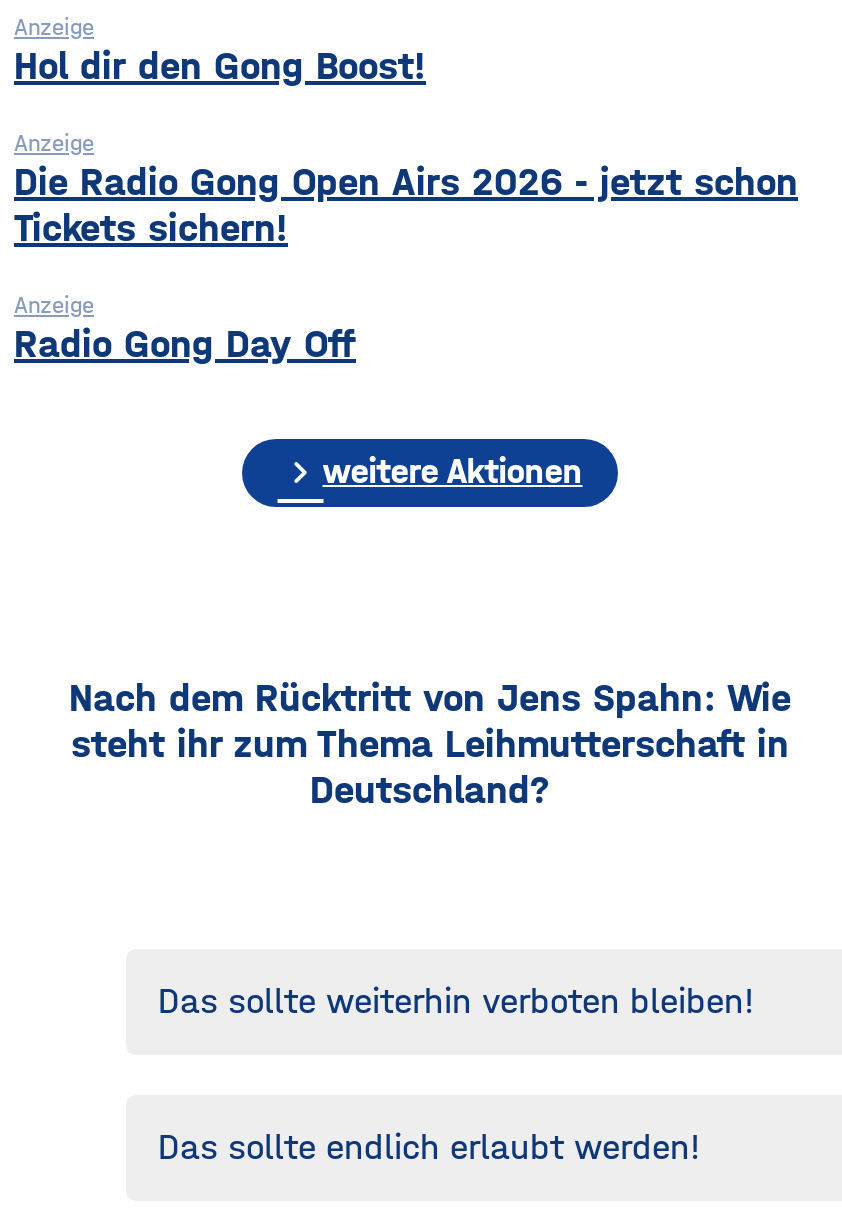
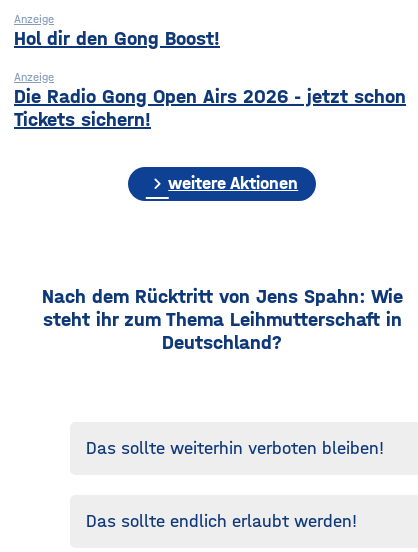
[14,290,356,366] Anzeige | Radio Gong Day Off -> none

